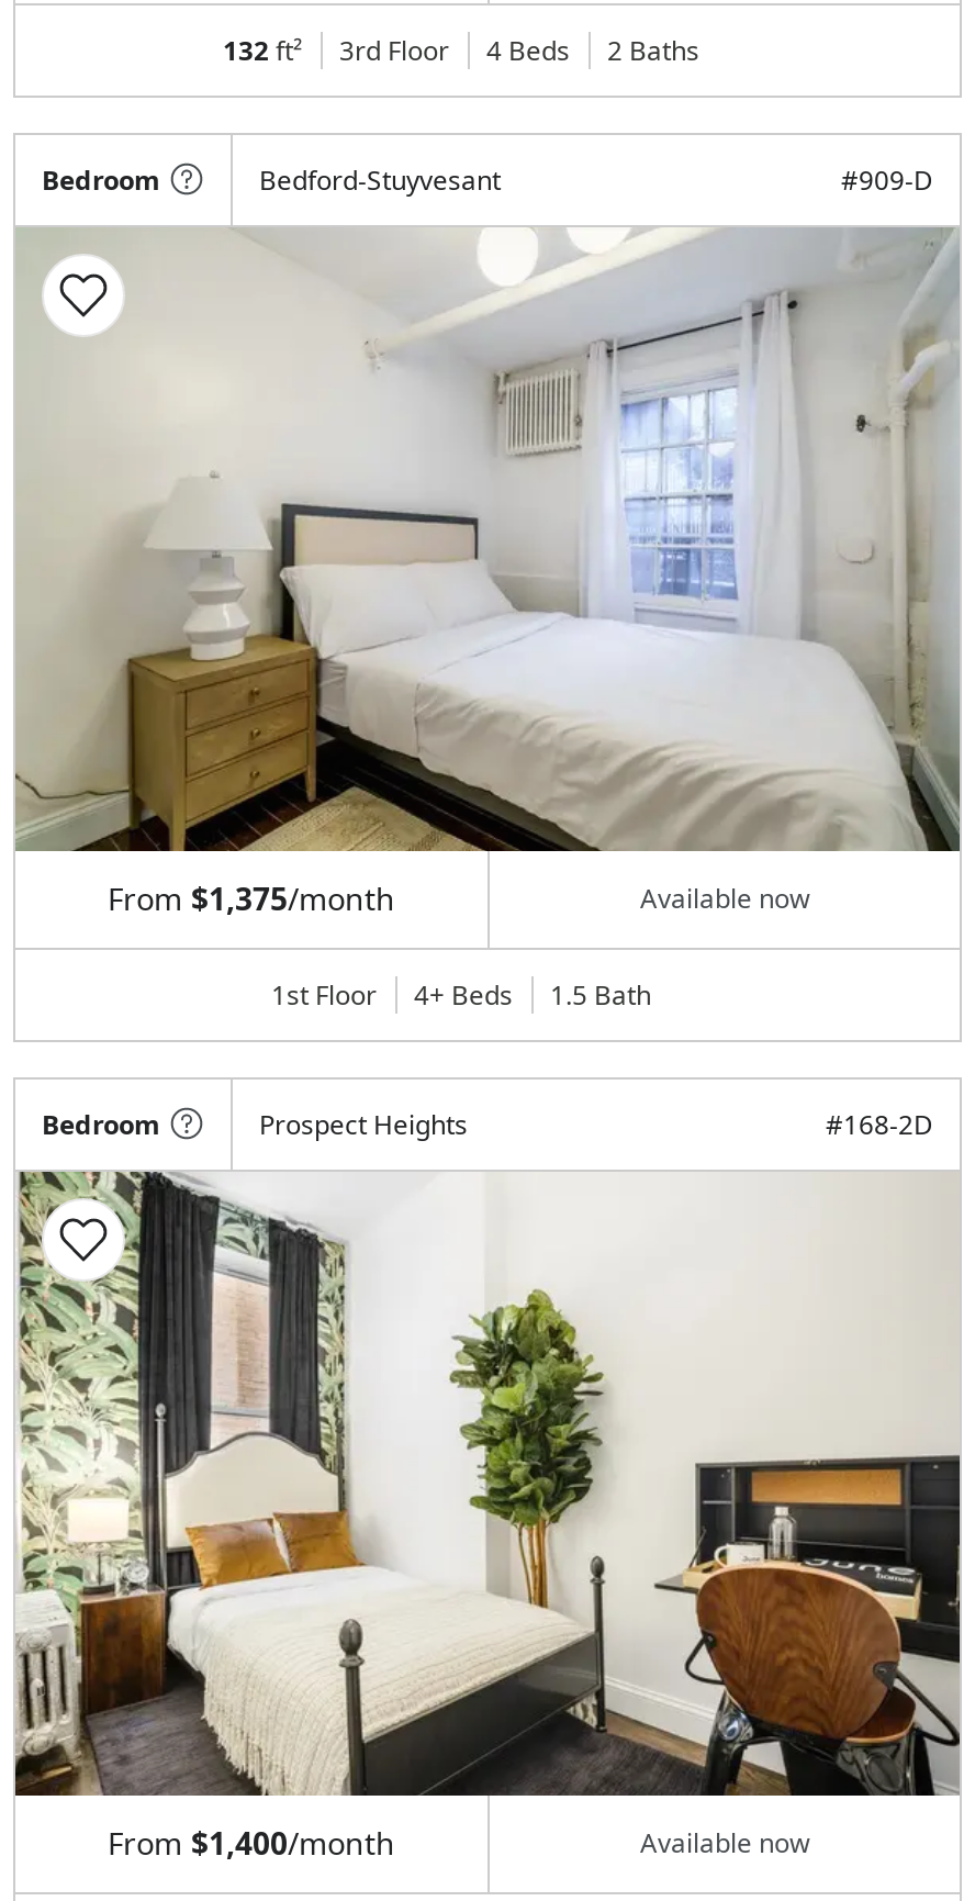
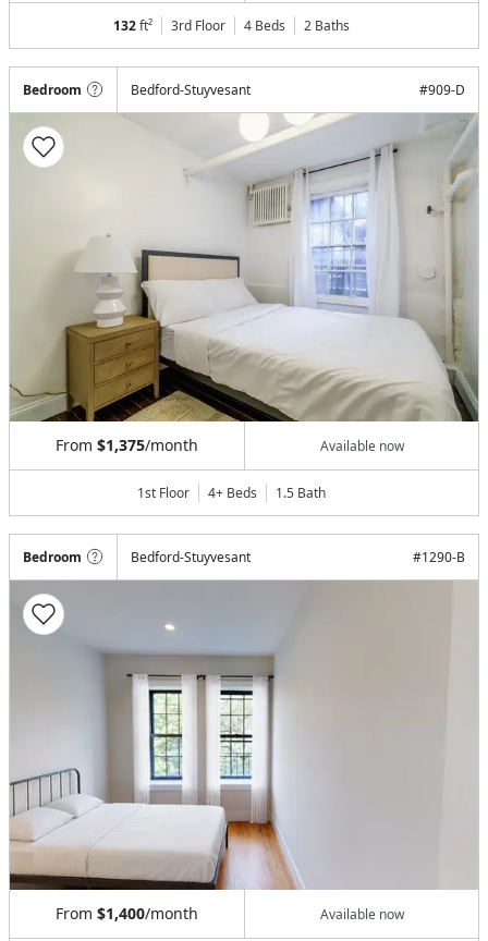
[259,1106,933,1143] Prospect Heights | #168-2D -> [131,548,465,567] Bedford-Stuyvesant | #1290-B
[18,1171,962,1799] [image] -> [10,581,478,891] [image]

